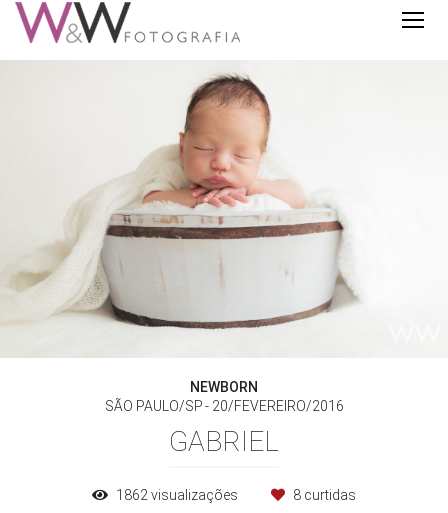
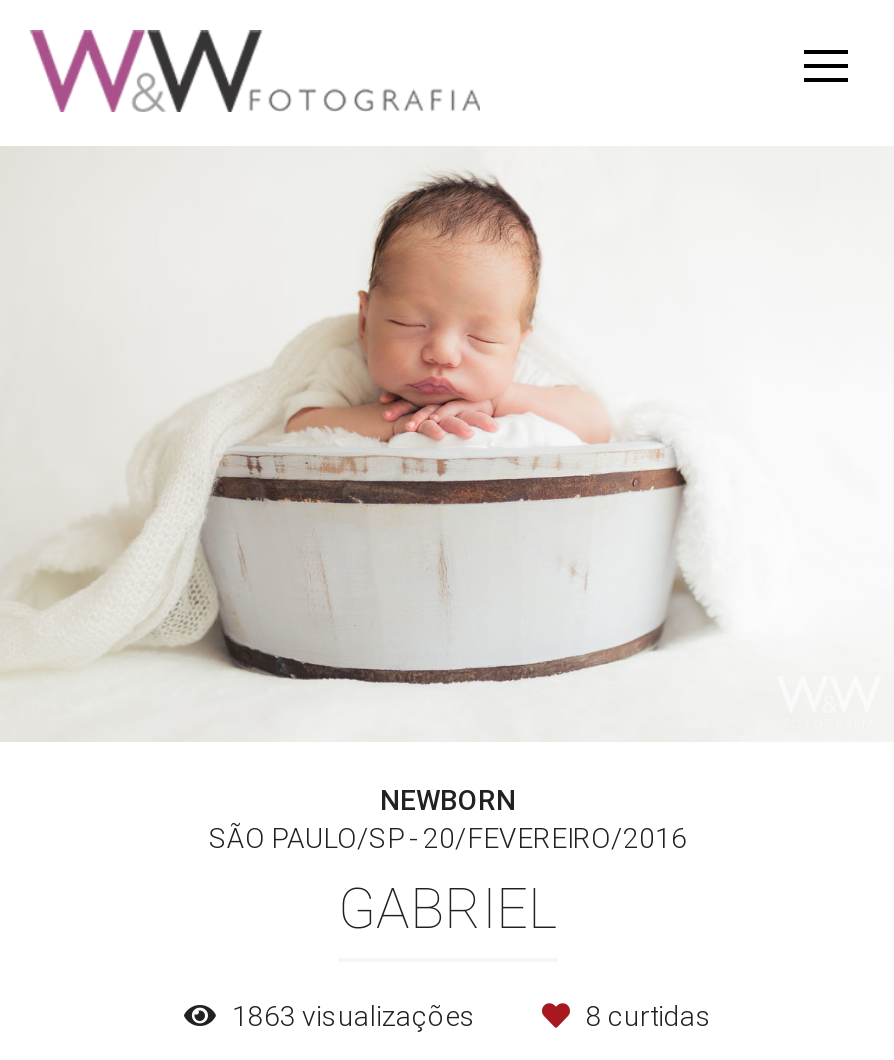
[116,487,241,503] 1862 visualizações -> [232,1001,482,1033] 1863 visualizações

